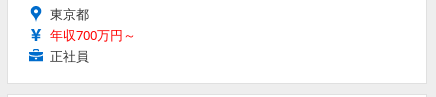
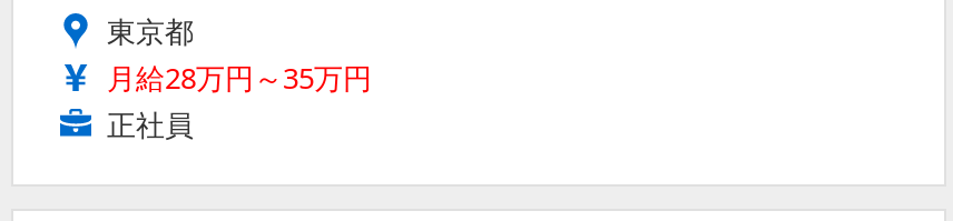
[50,26,136,44] 年収700万円～ -> [107,57,372,97] 月給28万円～35万円

